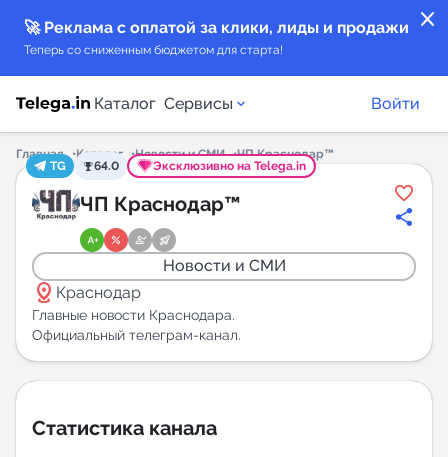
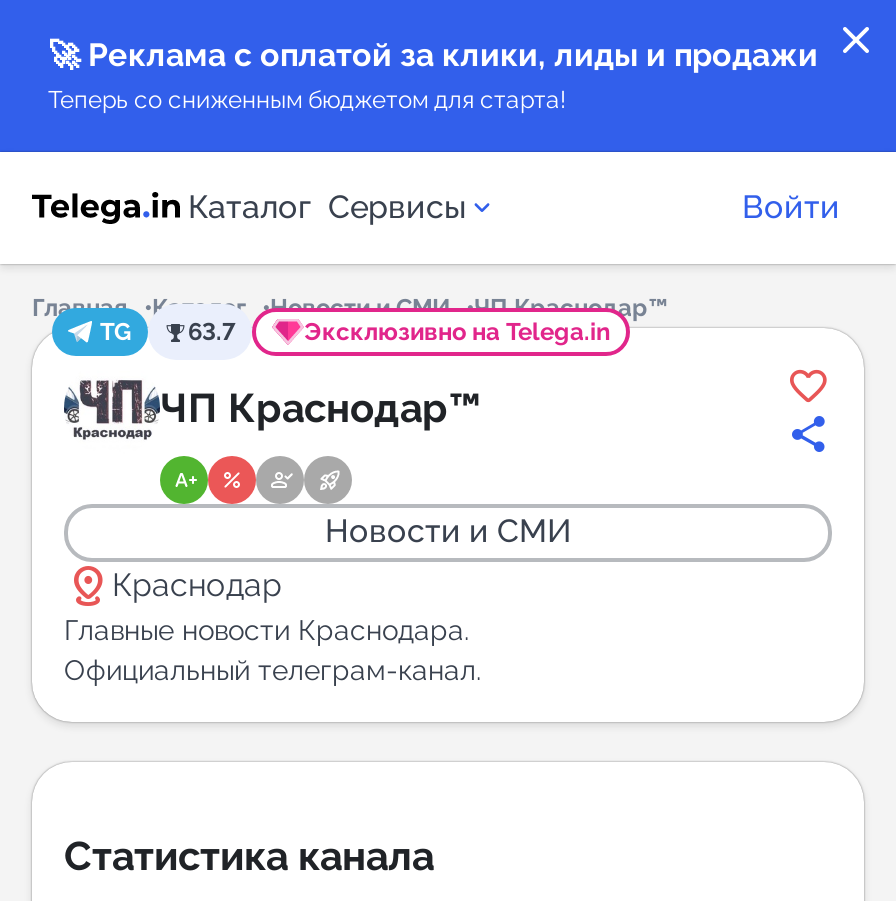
[50,159,119,173] TG 64.0 -> [100,318,236,346] TG 63.7

